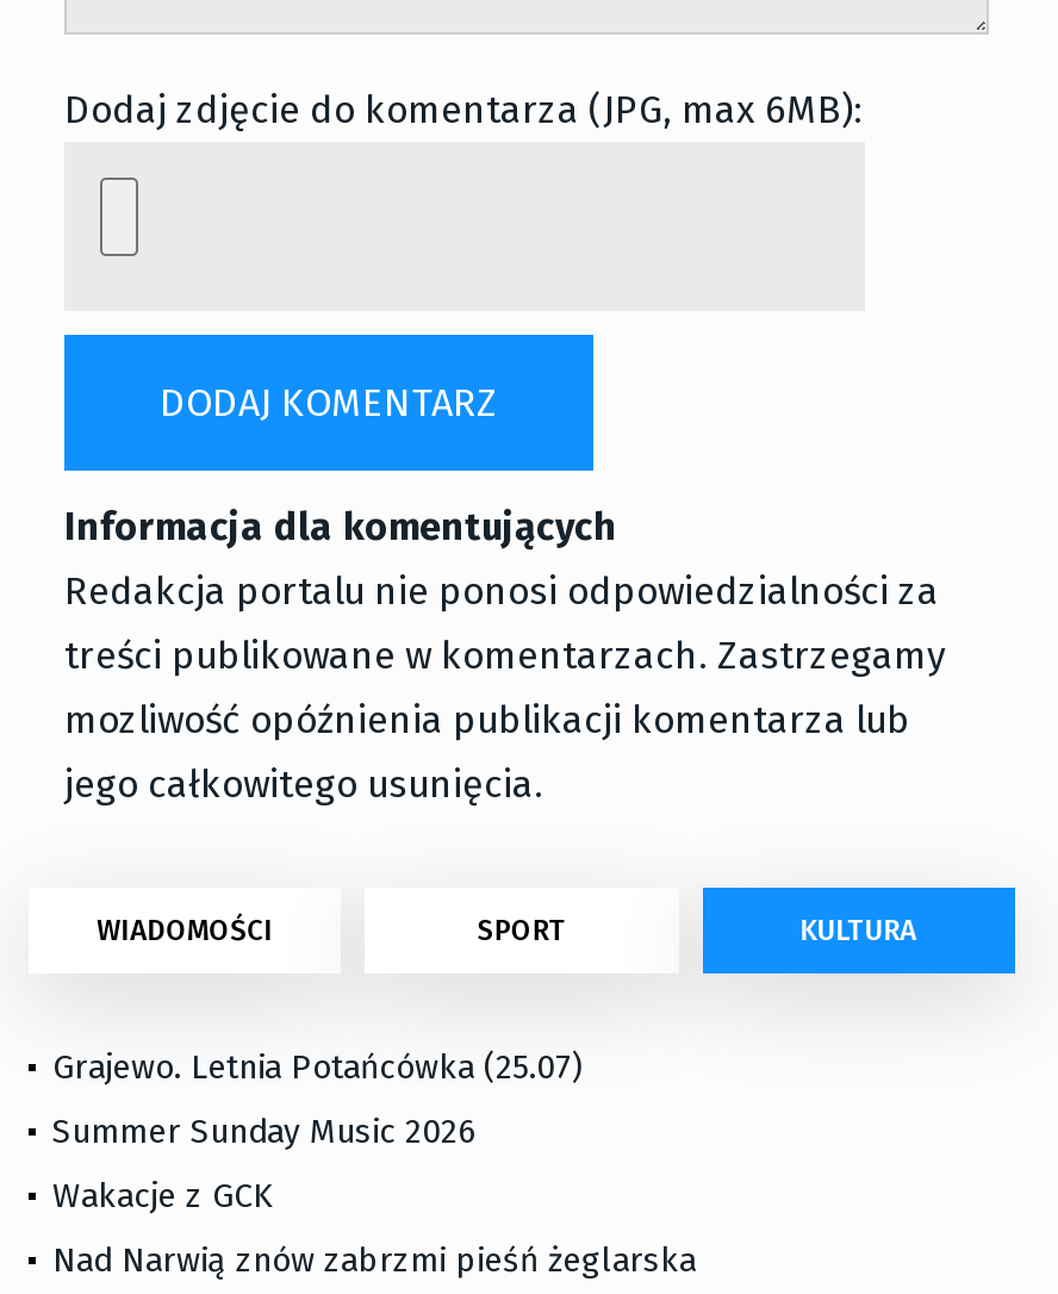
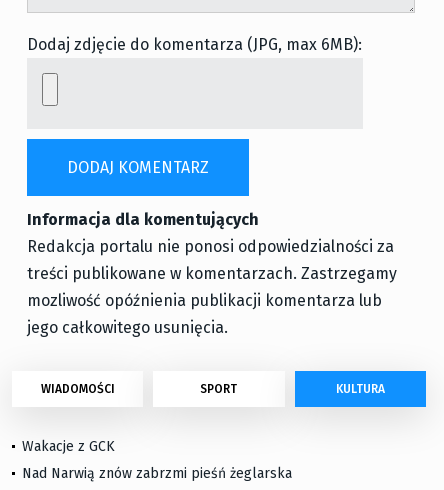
[52,1048,584,1153] Grajewo. Letnia Potańcówka (25.07) | Summer Sunday Music 2026 -> none

